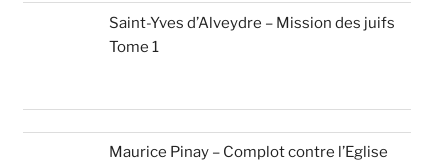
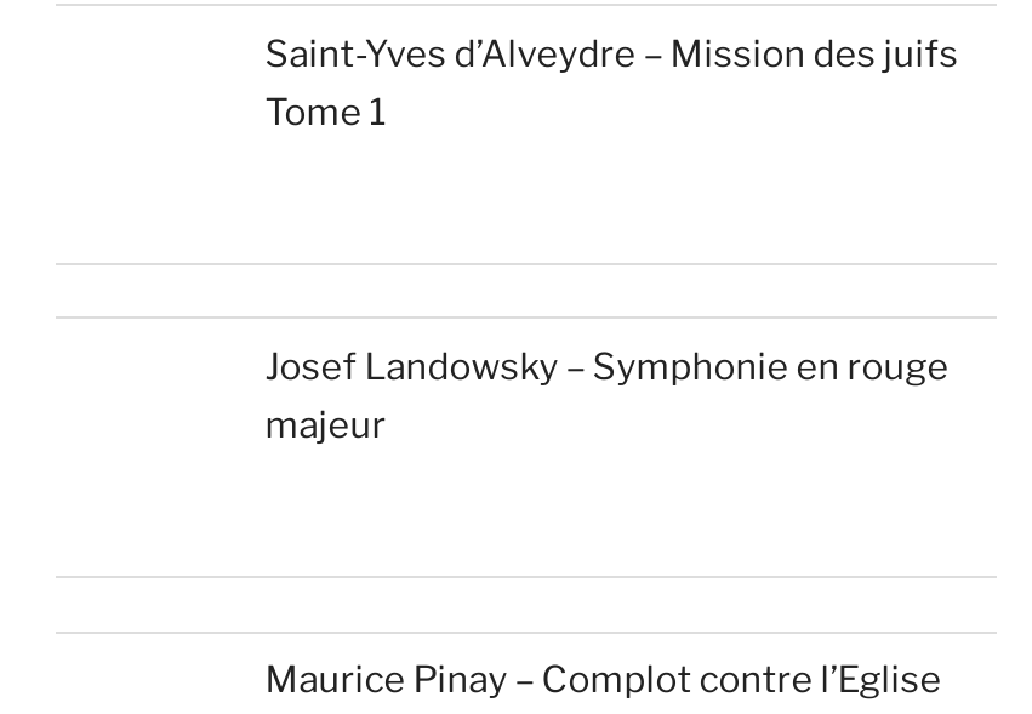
none -> [265,346,949,448] Josef Landowsky – Symphonie en rouge | majeur

